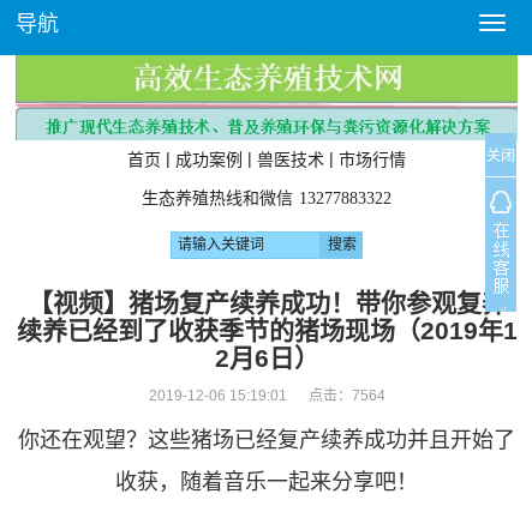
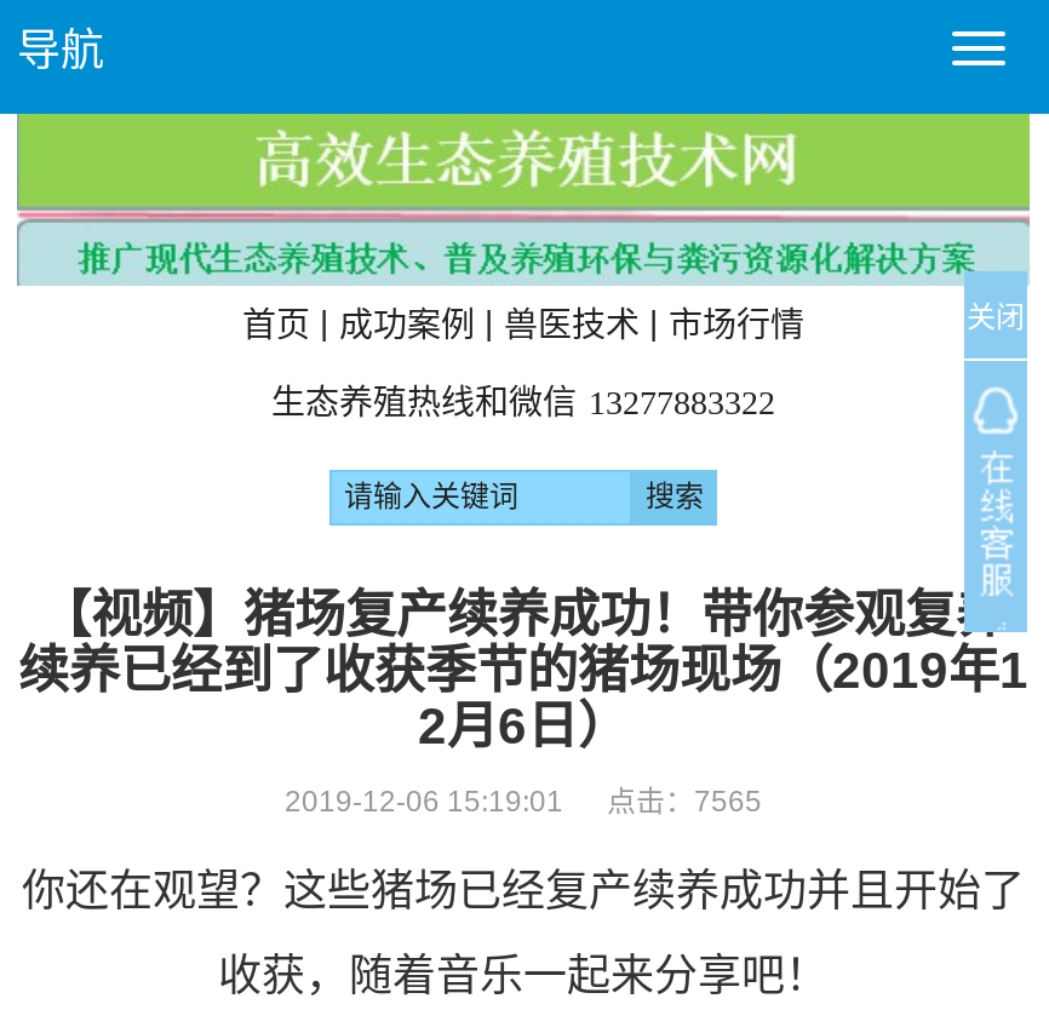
[148,387,385,404] 2019-12-06 15:19:01 点击：7564 -> [285,784,762,818] 2019-12-06 15:19:01 点击：7565

